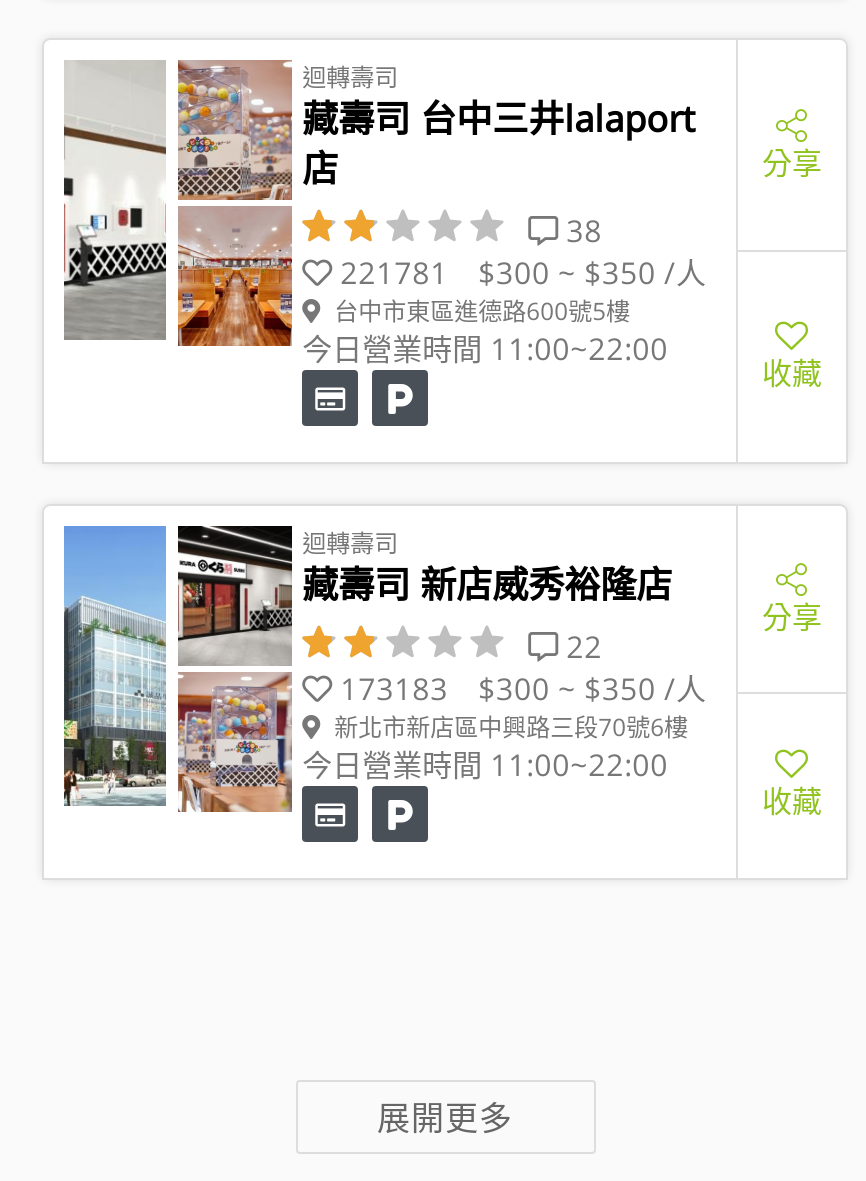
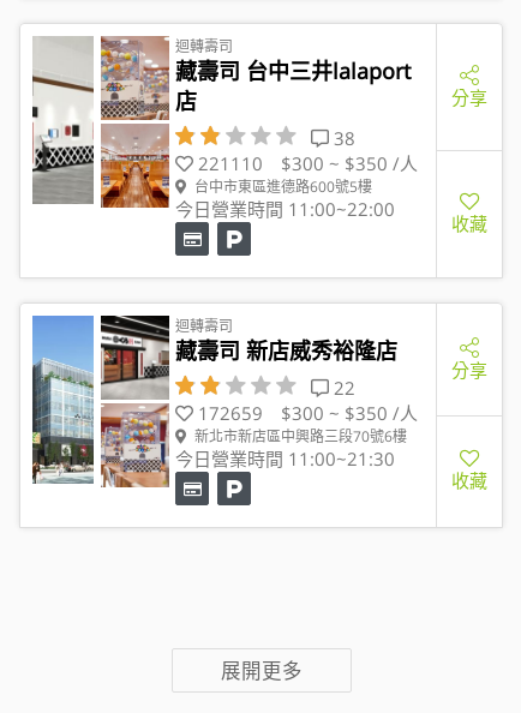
[340,252,706,292] 221781 $300 ~ $350 /人 -> [198,151,418,175] 221110 $300 ~ $350 /人
[340,668,706,708] 173183 $300 ~ $350 /人 -> [198,401,418,425] 172659 $300 ~ $350 /人
[302,744,668,784] 今日營業時間 11:00~22:00 -> [175,447,395,471] 今日營業時間 11:00~21:30

